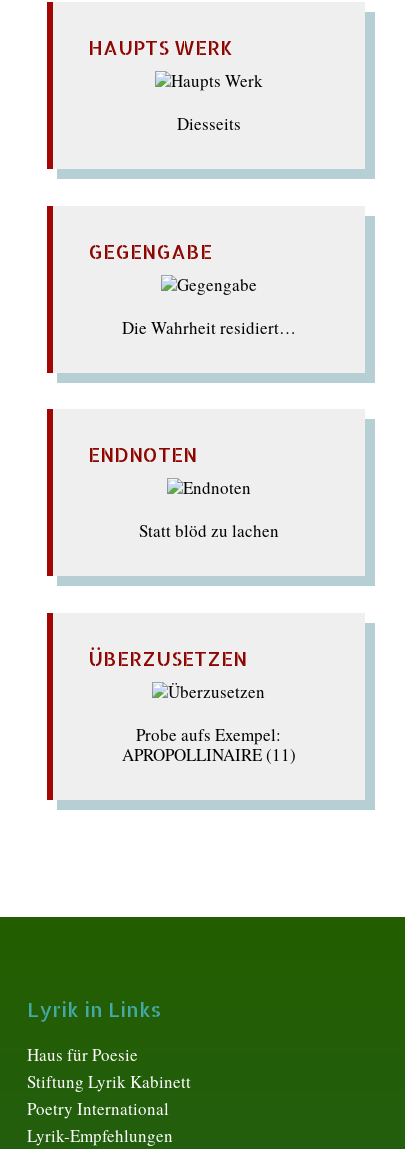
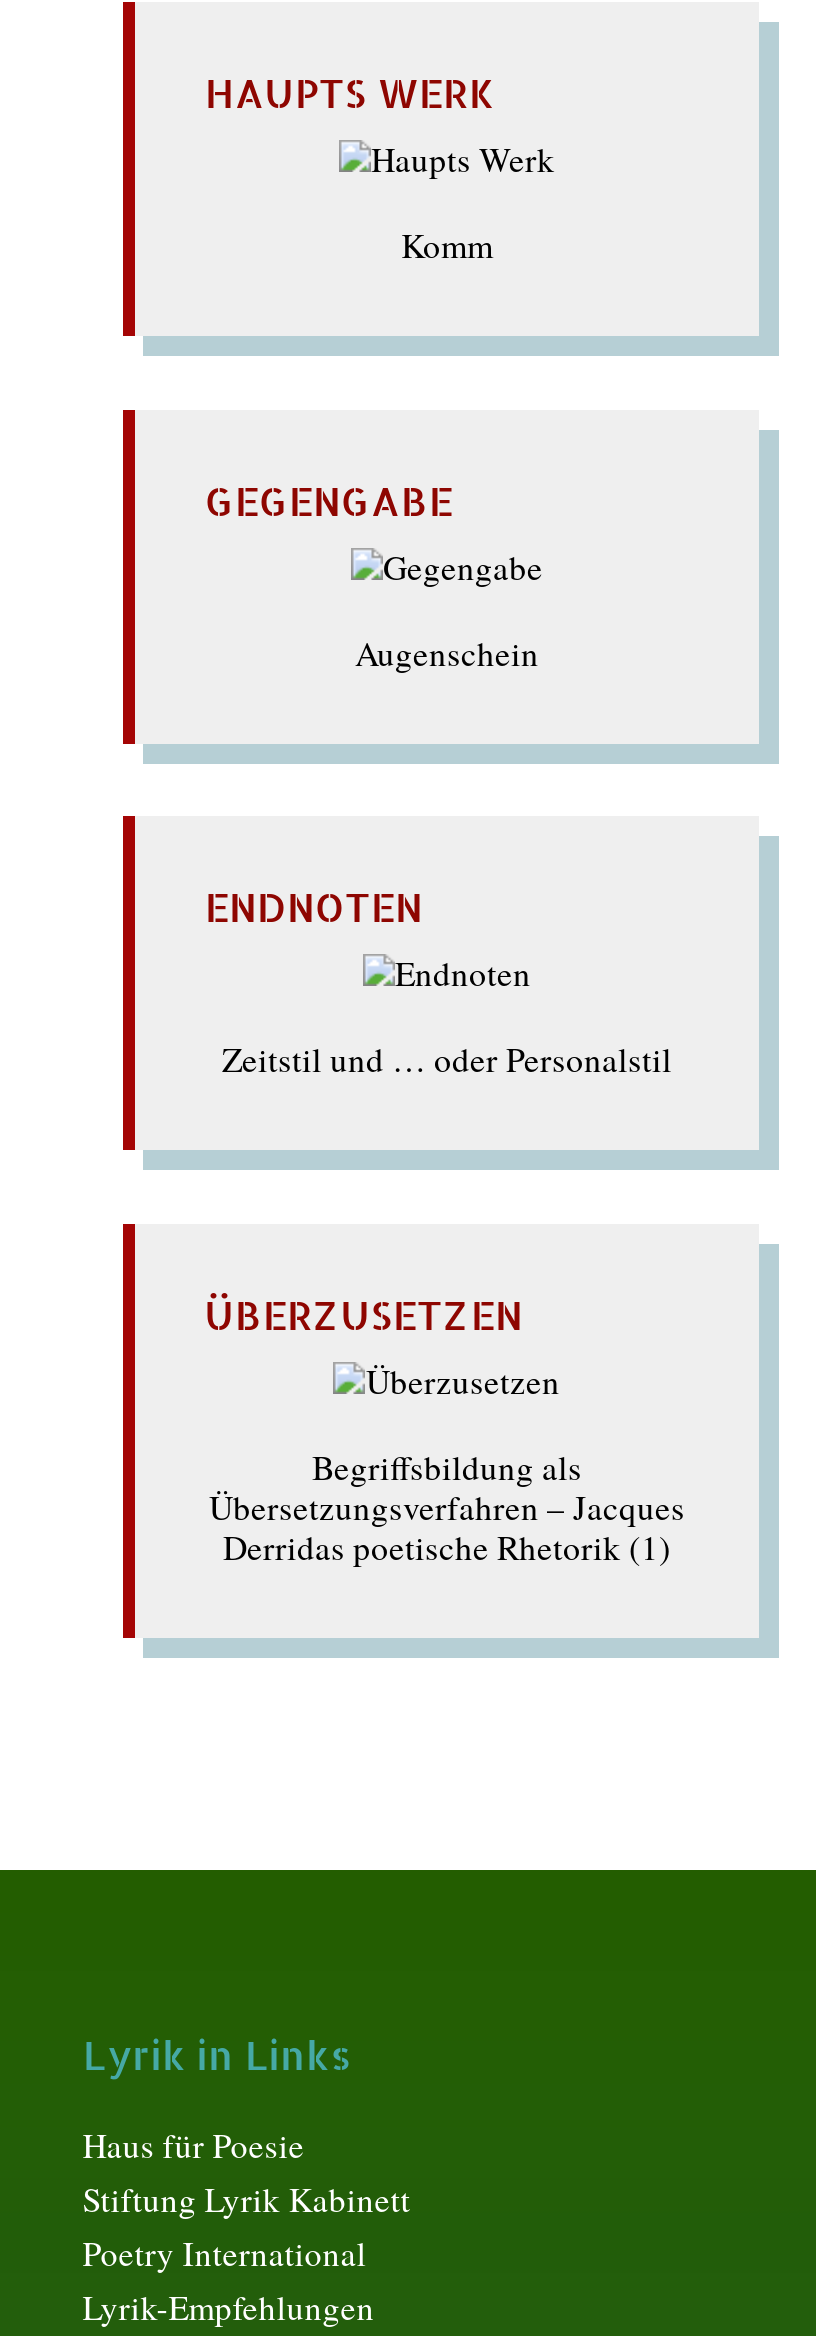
[177,112,241,135] Diesseits -> [401,222,493,268] Komm
[122,316,296,339] Die Wahrheit residiert… -> [355,629,539,675] Augenschein
[139,519,279,542] Statt blöd zu lachen -> [222,1037,672,1083] Zeitstil und … oder Personalstil
[122,723,296,766] Probe aufs Exempel: | APROPOLLINAIRE (11) -> [209,1444,685,1570] Begriffsbildung als | Übersetzungsverfahren – Jacques | Derridas poetische Rhetorik (1)

